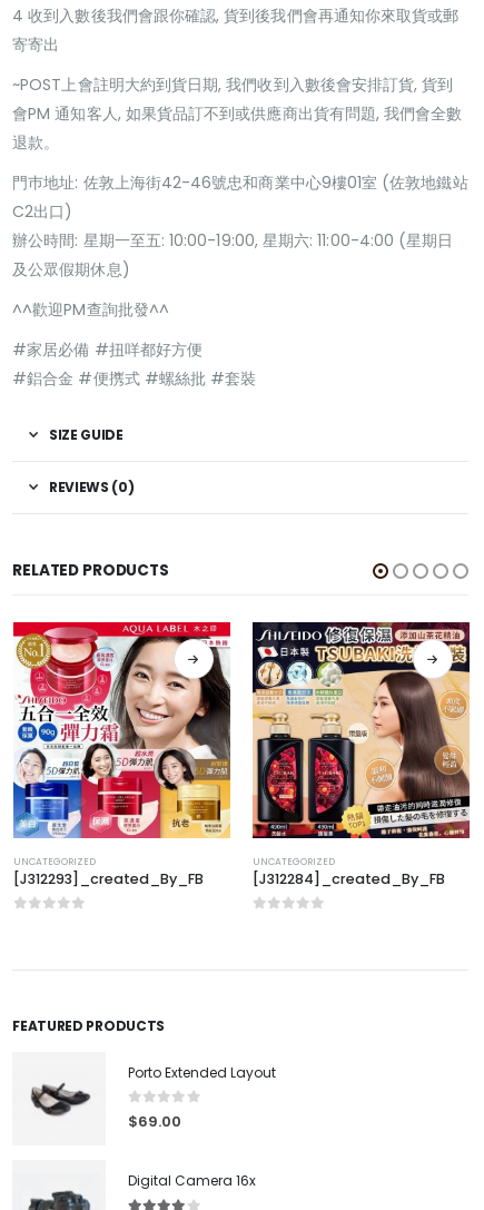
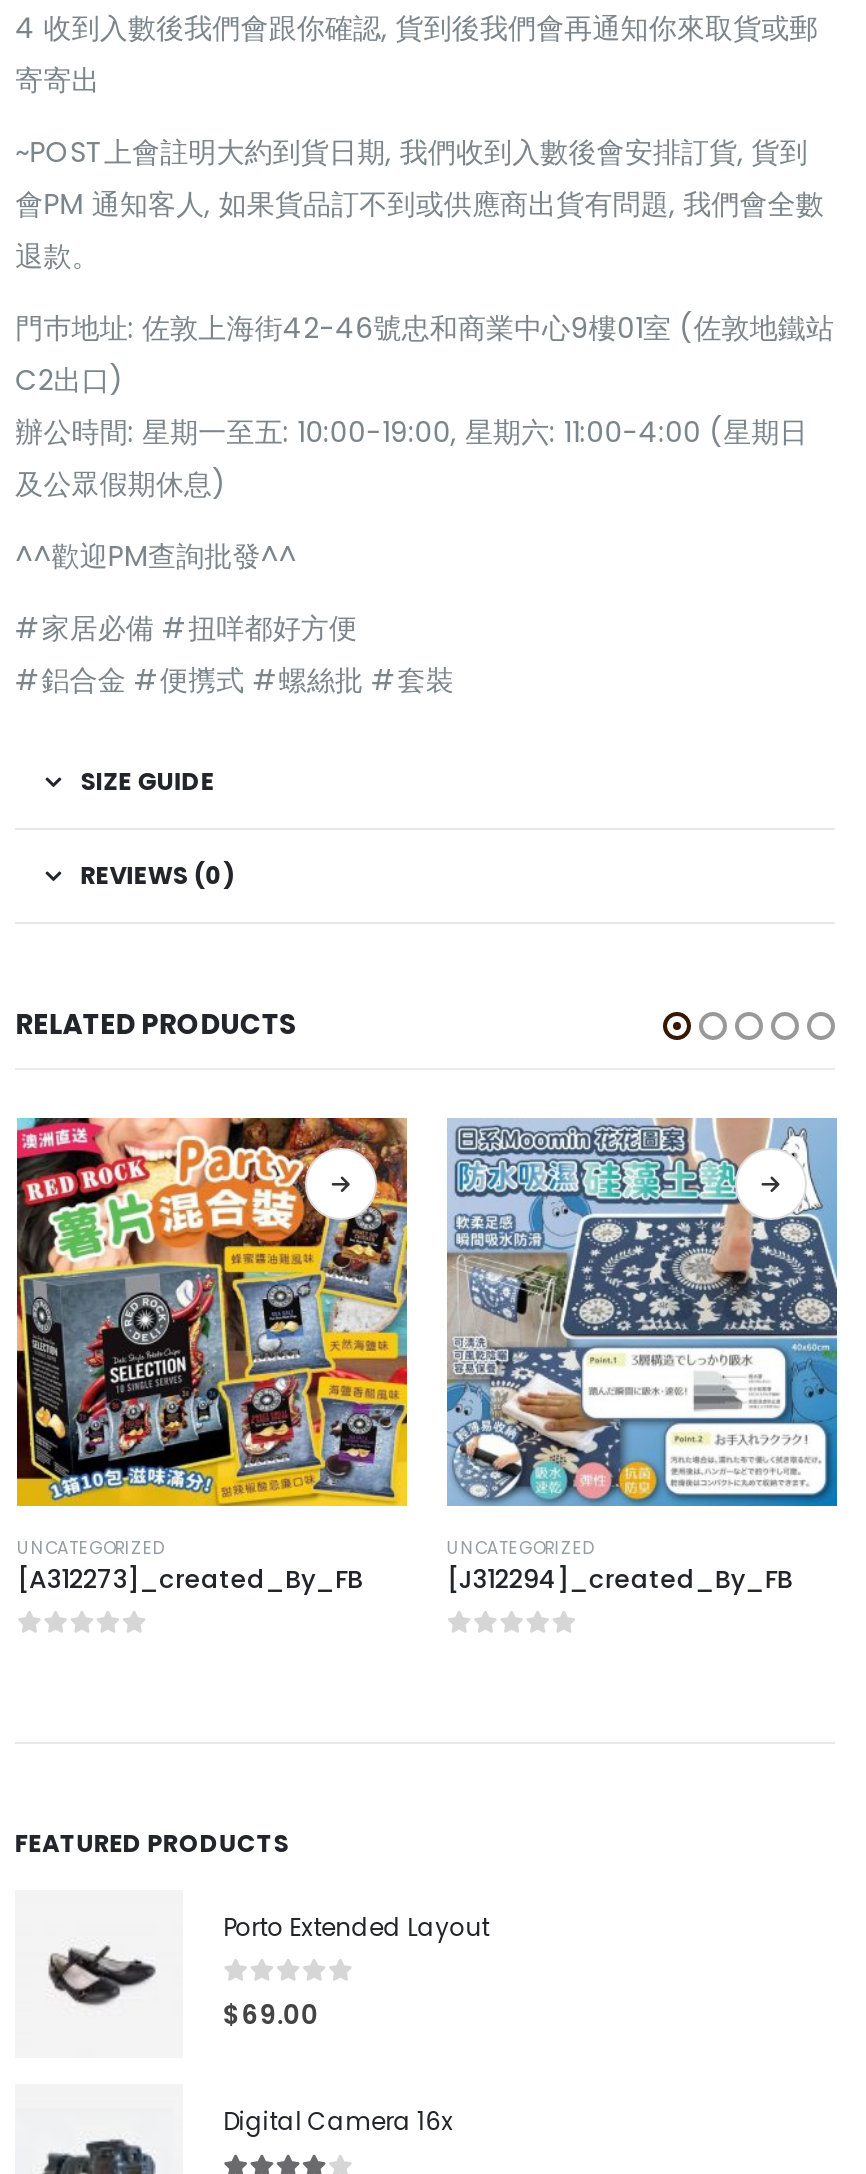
[12,621,231,888] [image] | [J312293]_created_By_FB -> [15,1116,409,1596] [image] | [A312273]_created_By_FB
[251,621,471,888] [image] | [J312284]_created_By_FB -> [445,1118,839,1596] [image] | [J312294]_created_By_FB

